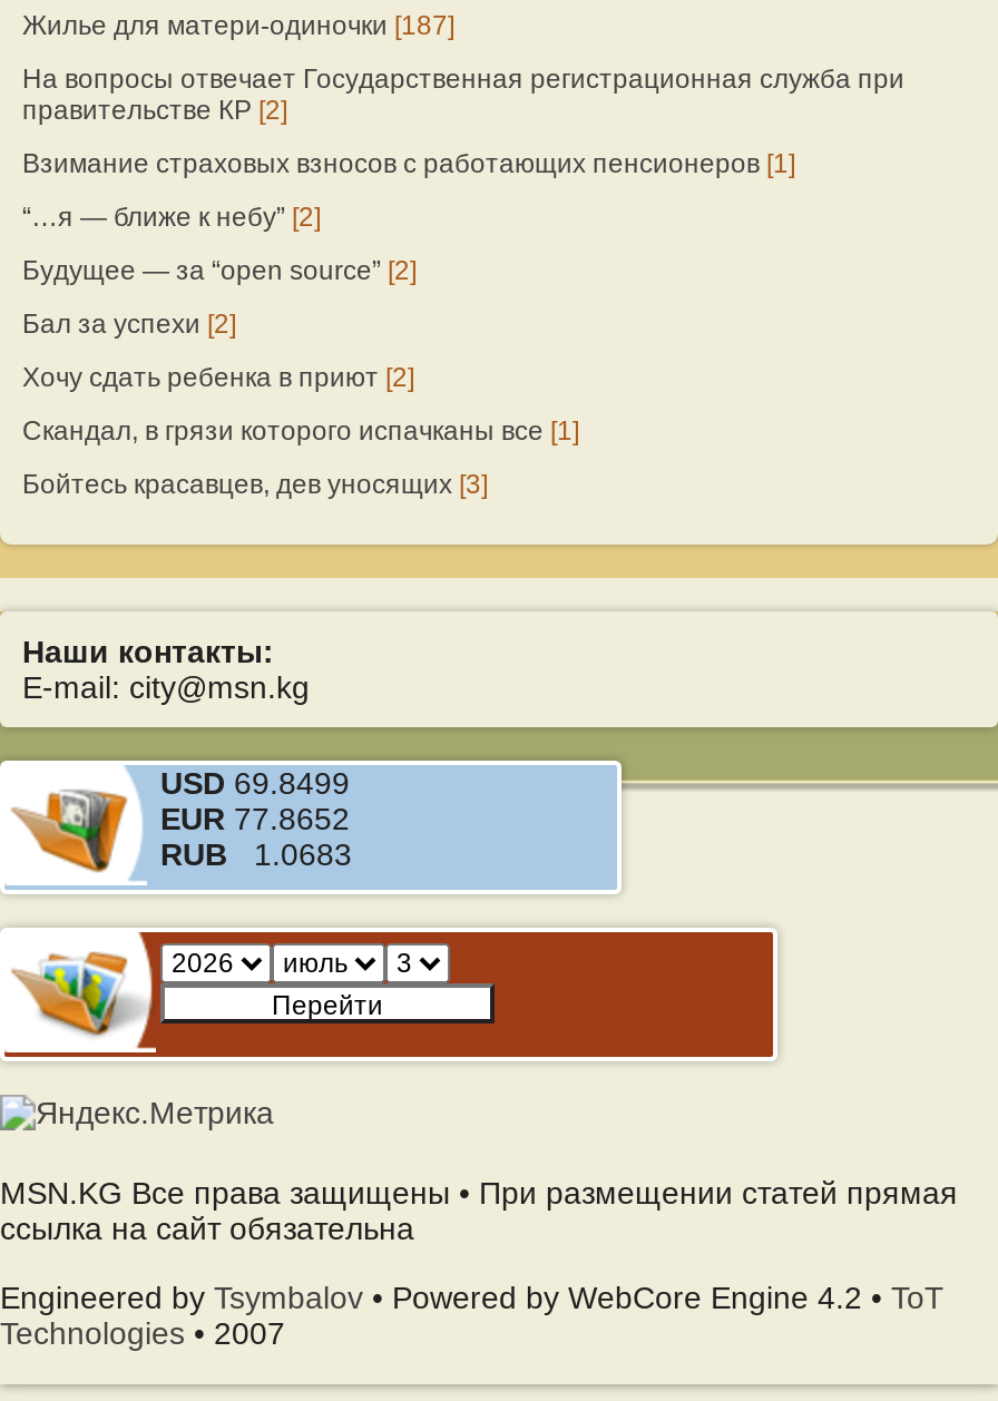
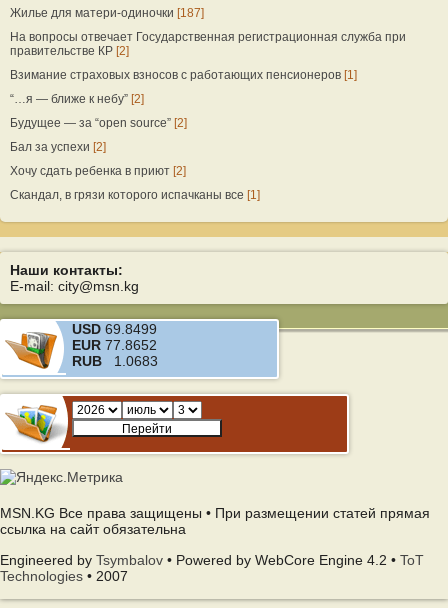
[22,469,488,500] Бойтесь красавцев, дев уносящих [3] -> none

